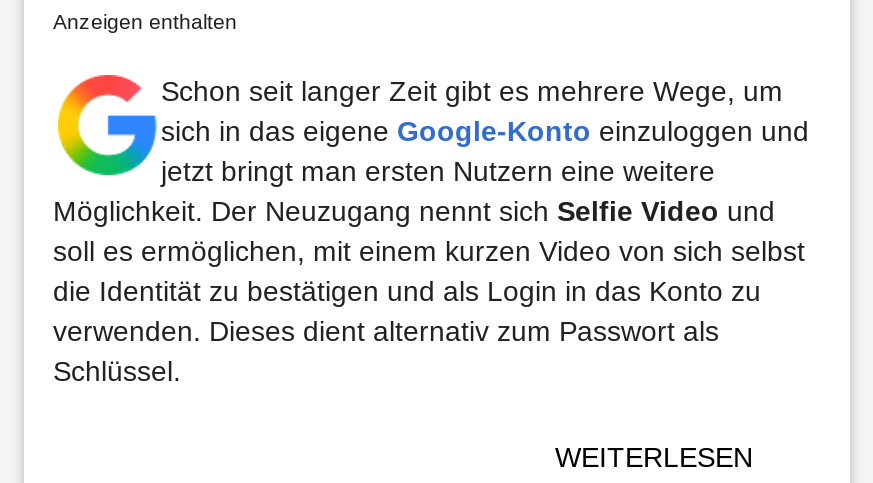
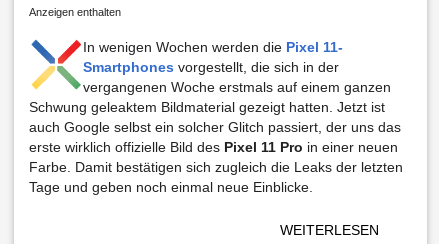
[53,73,809,387] [image] | Schon seit langer Zeit gibt es mehrere Wege, um | sich in das eigene Google-Konto einzuloggen und | jetzt bringt man ersten Nutzern eine weitere | Möglichkeit. Der Neuzugang nennt sich Selfie Video und | soll es ermöglichen, mit einem kurzen Video von sich selbst | die Identität zu bestätigen und als Login in das Konto zu | verwenden. Dieses dient alternativ zum Passwort als | Schlüssel. -> [28,39,402,195] [image] | In wenigen Wochen werden die Pixel 11- | Smartphones vorgestellt, die sich in der | vergangenen Woche erstmals auf einem ganzen | Schwung geleaktem Bildmaterial gezeigt hatten. Jetzt ist | auch Google selbst ein solcher Glitch passiert, der uns das | erste wirklich offizielle Bild des Pixel 11 Pro in einer neuen | Farbe. Damit bestätigen sich zugleich die Leaks der letzten | Tage und geben noch einmal neue Einblicke.

